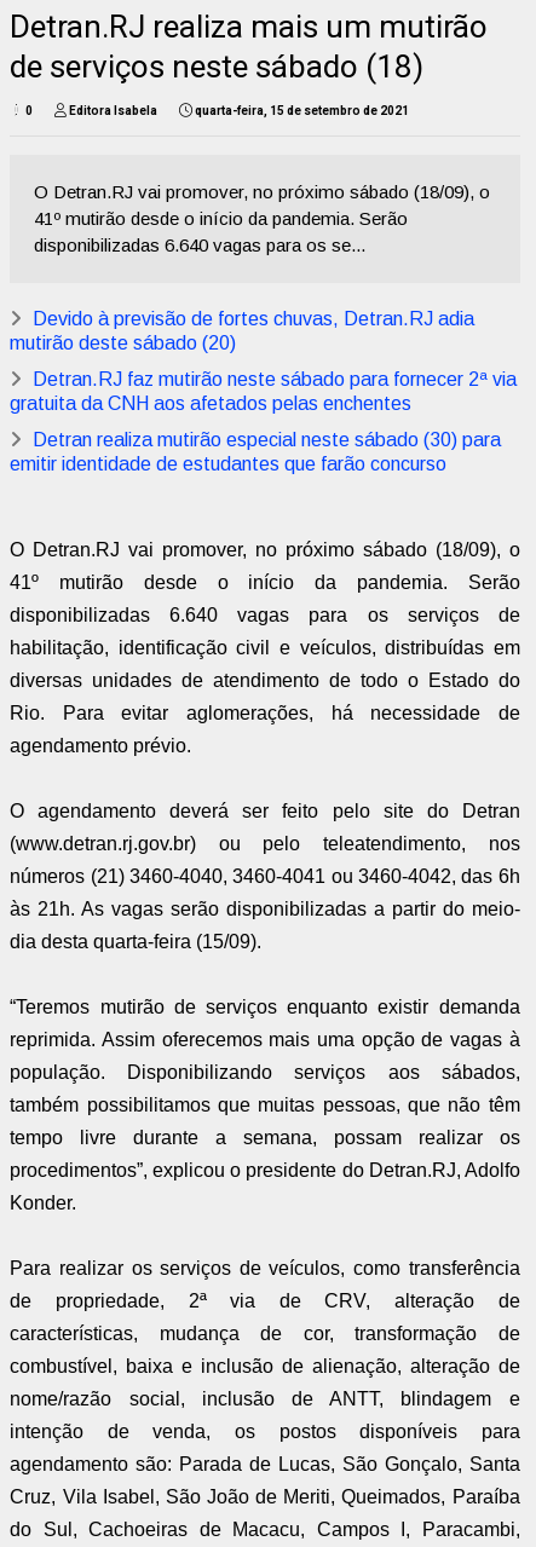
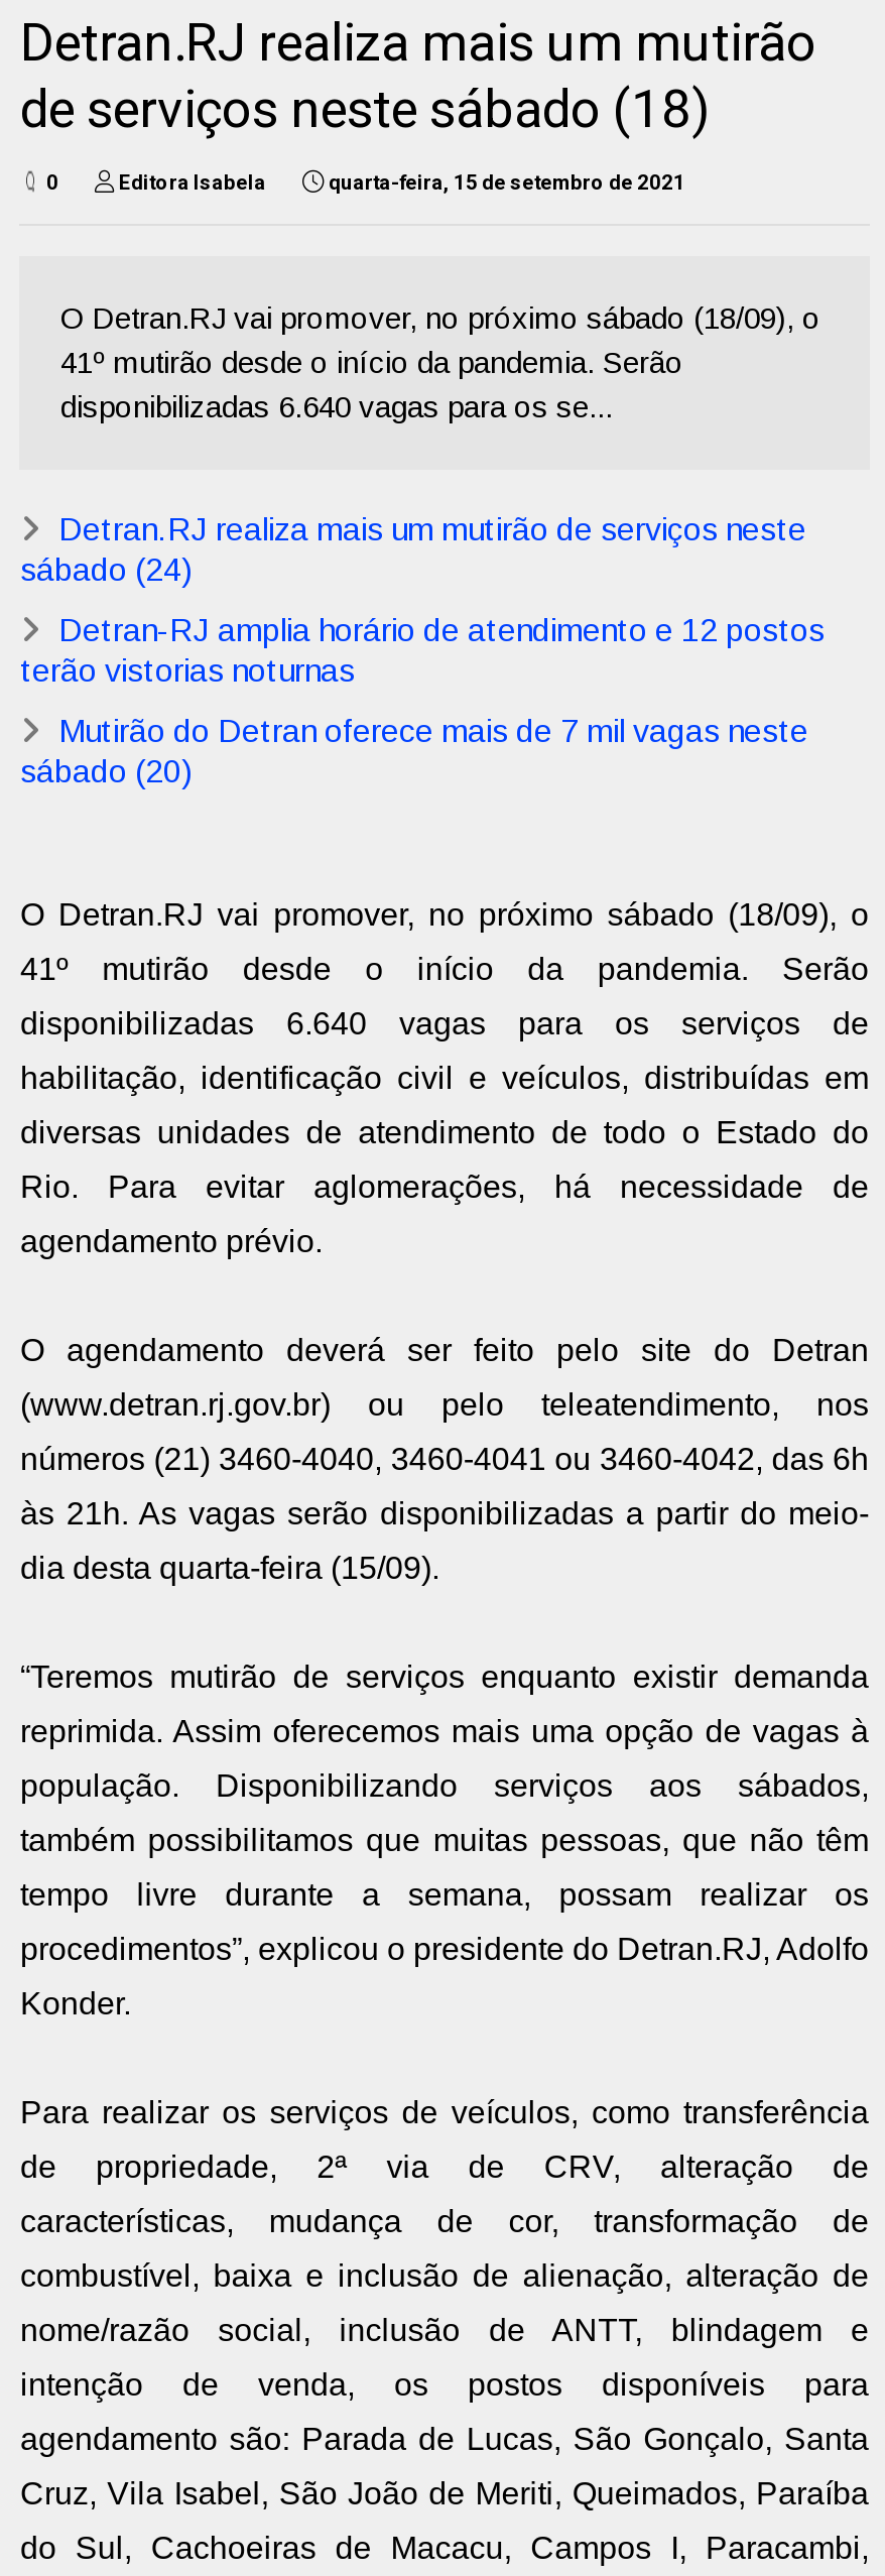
[10,309,475,354] Devido à previsão de fortes chuvas, Detran.RJ adia | mutirão deste sábado (20) -> [20,513,806,588] Detran.RJ realiza mais um mutirão de serviços neste | sábado (24)
[10,369,517,414] Detran.RJ faz mutirão neste sábado para fornecer 2ª via | gratuita da CNH aos afetados pelas enchentes -> [20,614,824,688] Detran-RJ amplia horário de atendimento e 12 postos | terão vistorias noturnas
[10,430,501,475] Detran realiza mutirão especial neste sábado (30) para | emitir identidade de estudantes que farão concurso -> [20,715,808,789] Mutirão do Detran oferece mais de 7 mil vagas neste | sábado (20)

